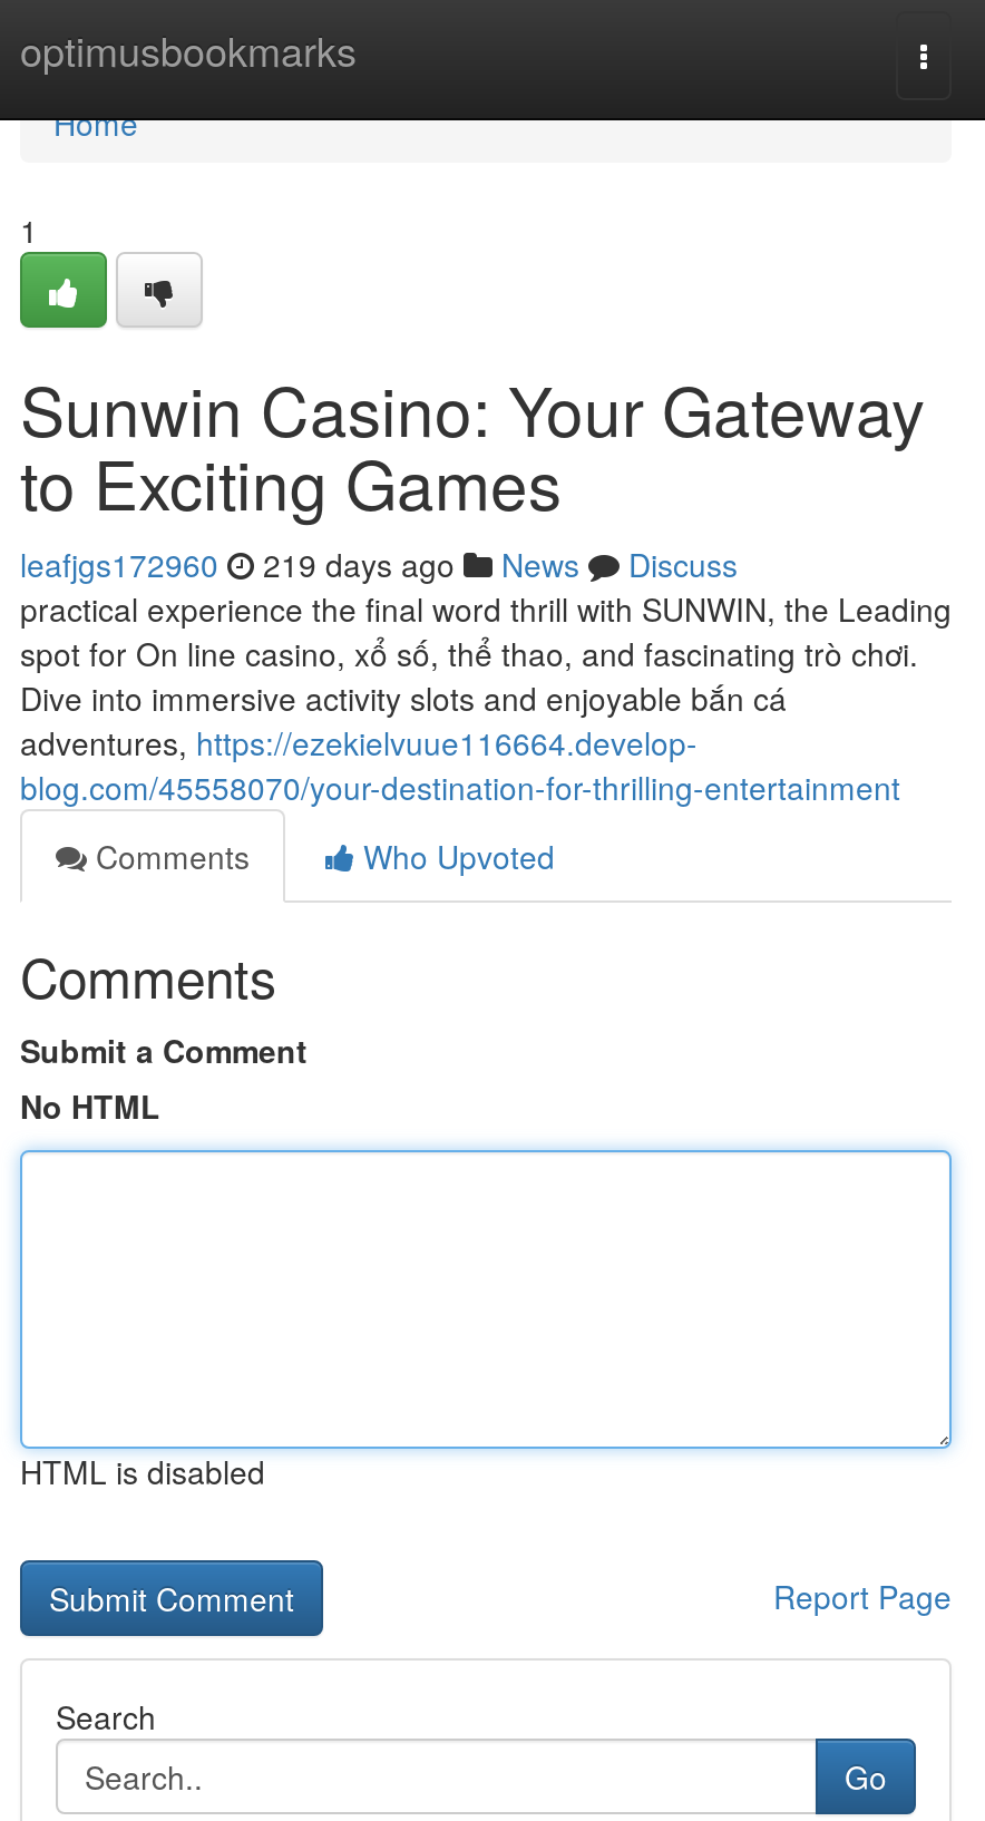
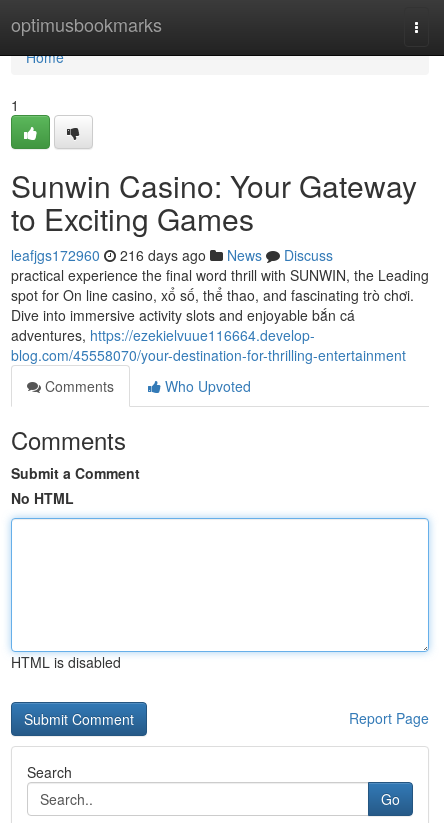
[20,542,738,586] leafjgs172960 219 days ago News Discuss -> [11,245,333,265] leafjgs172960 216 days ago News Discuss

